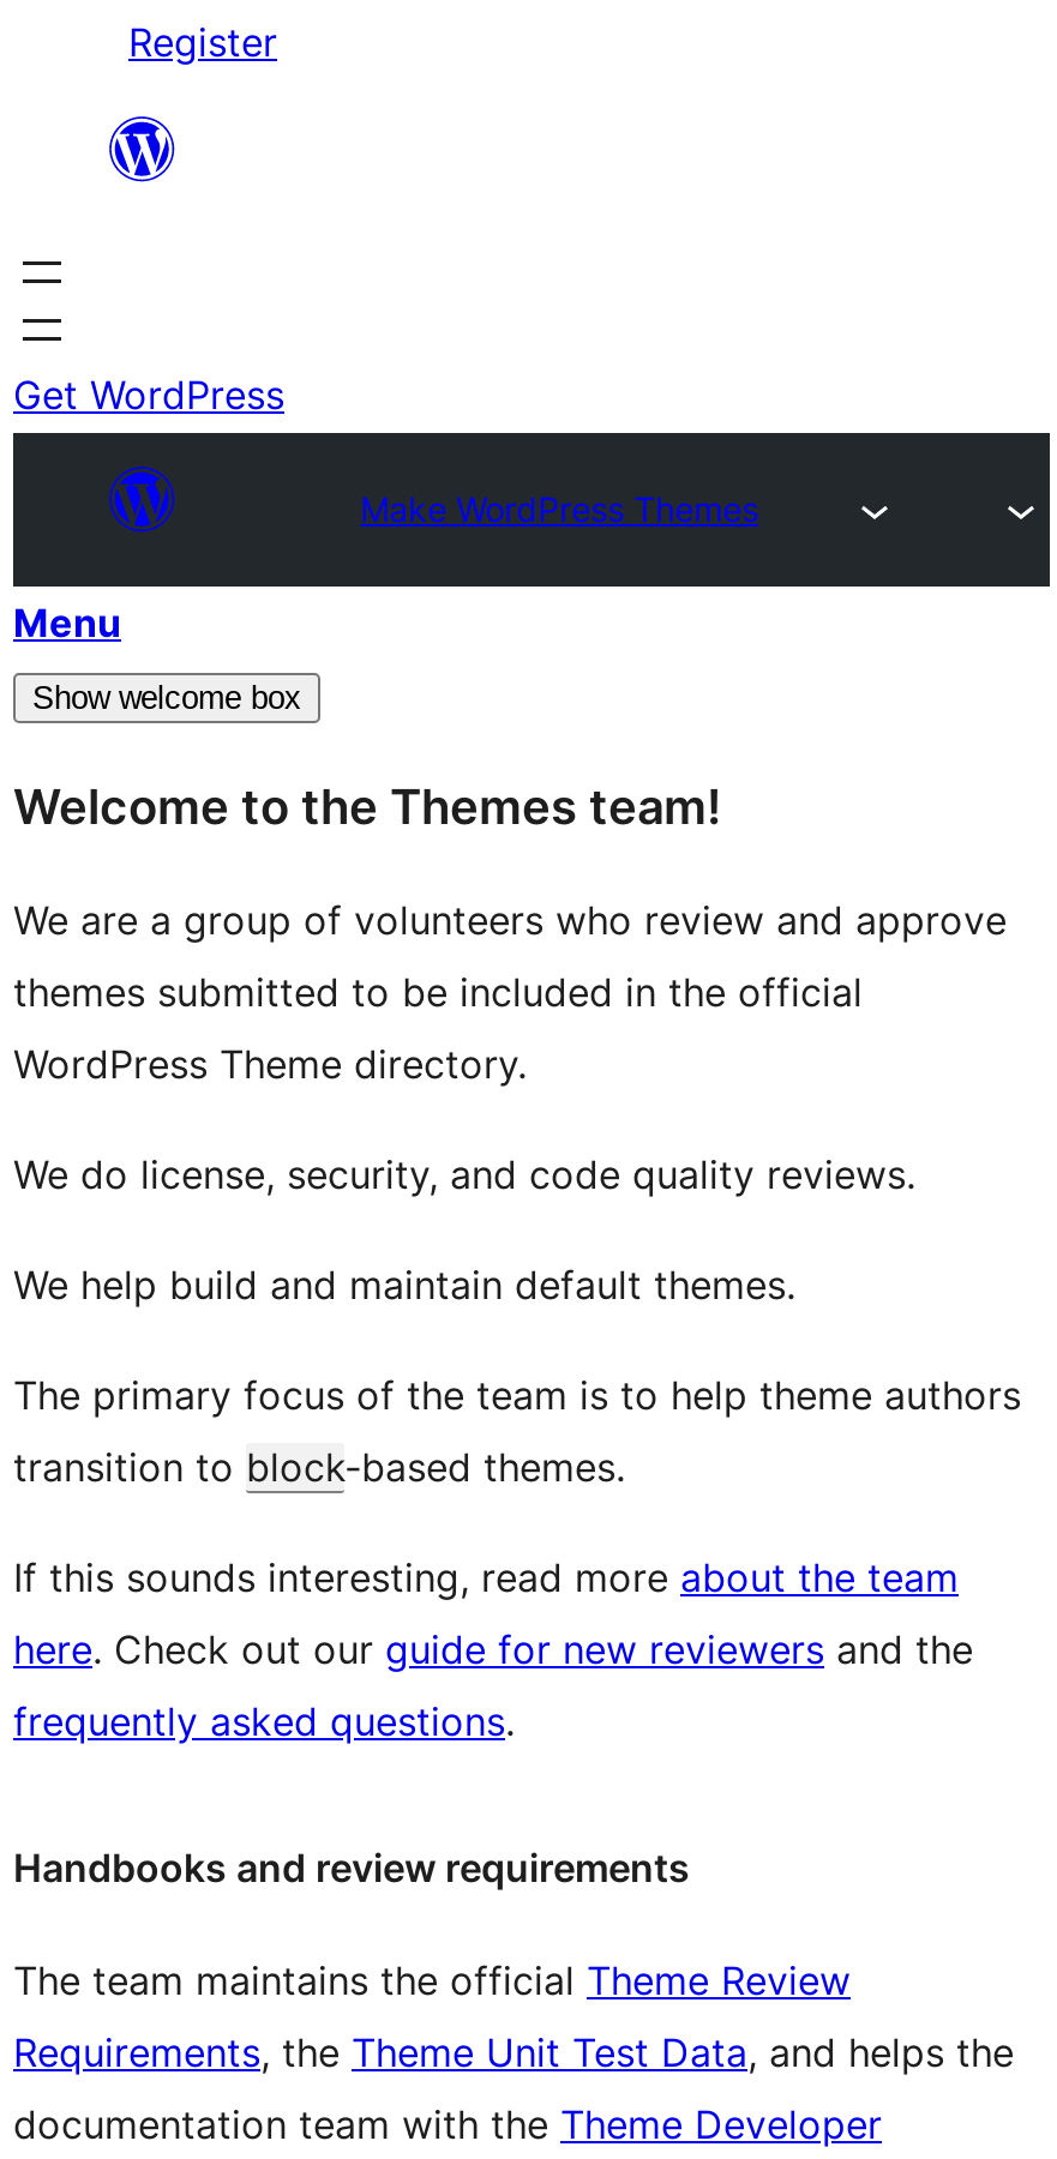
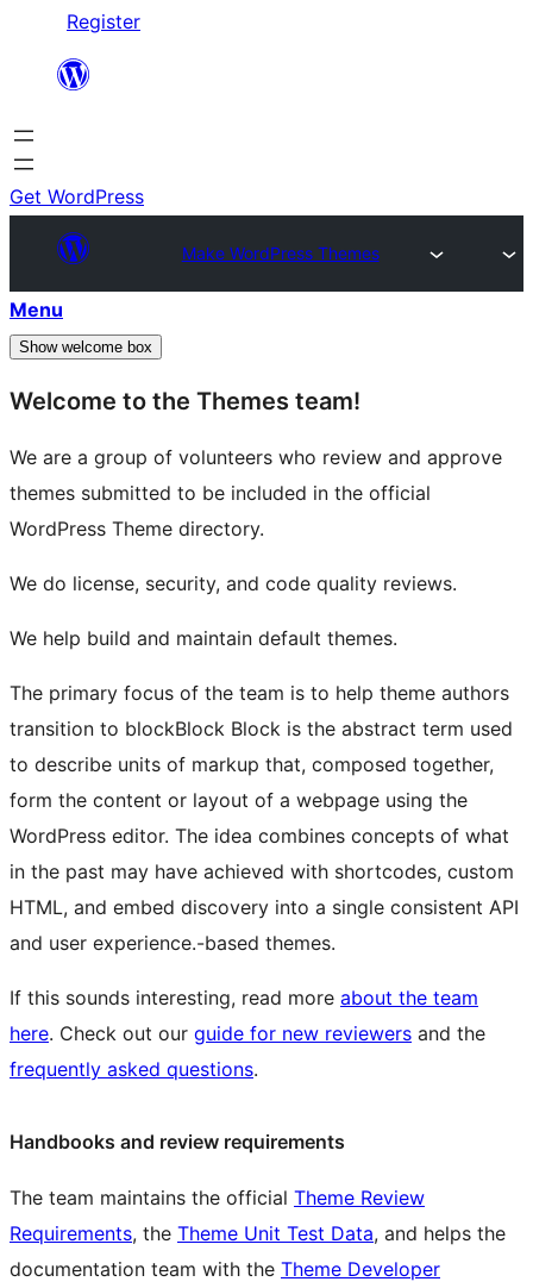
[13,1443,625,1491] transition to block-based themes. -> [10,717,519,955] transition to blockBlock Block is the abstract term used | to describe units of markup that, composed together, | form the content or layout of a webpage using the | WordPress editor. The idea combines concepts of what | in the past may have achieved with shortcodes, custom | HTML, and embed discovery into a single consistent API | and user experience.-based themes.

